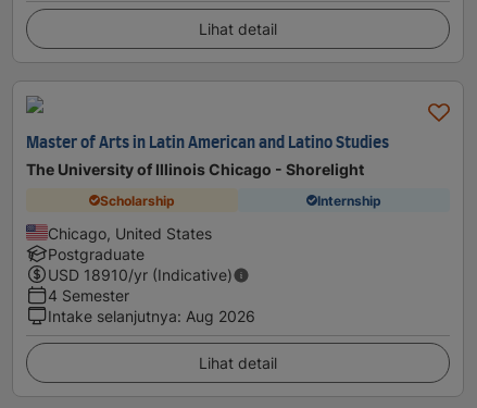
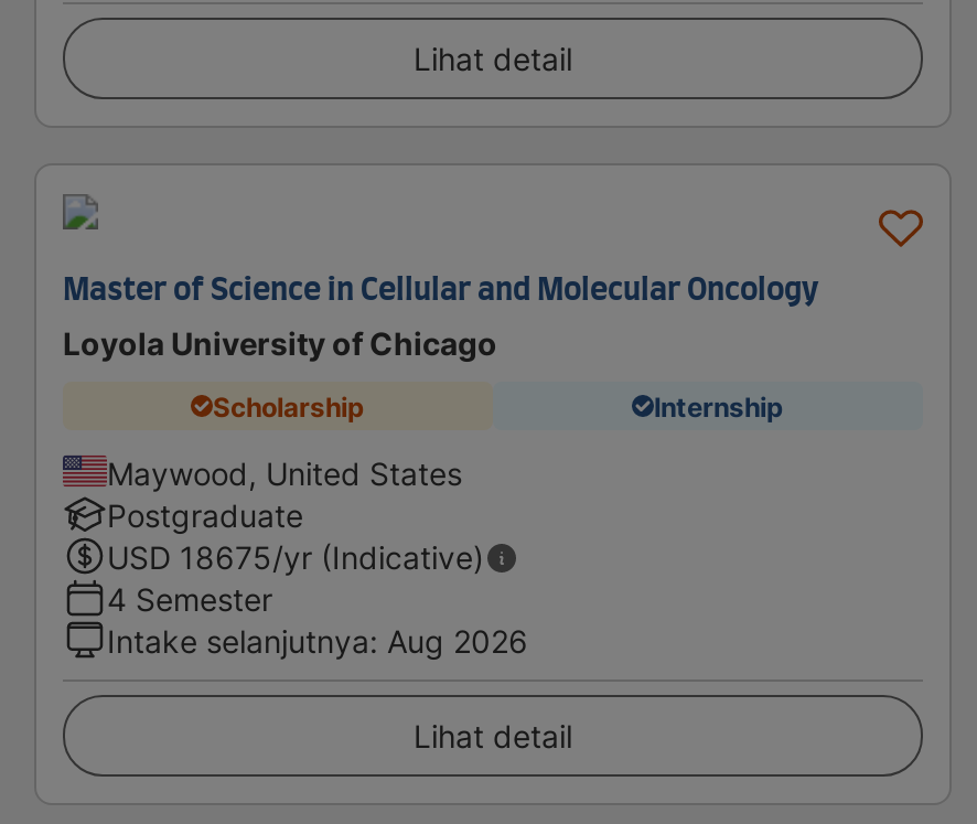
[26,136,389,151] Master of Arts in Latin American and Latino Studies -> [63,276,819,307] Master of Science in Cellular and Molecular Oncology
[26,160,364,178] The University of Illinois Chicago - Shorelight -> [63,324,497,362] Loyola University of Chicago
[48,224,212,243] Chicago, United States -> [107,454,462,492] Maywood, United States
[48,265,233,284] USD 18910/yr (Indicative) -> [107,538,484,576] USD 18675/yr (Indicative)

